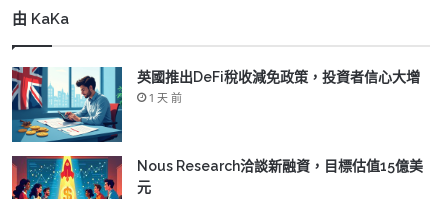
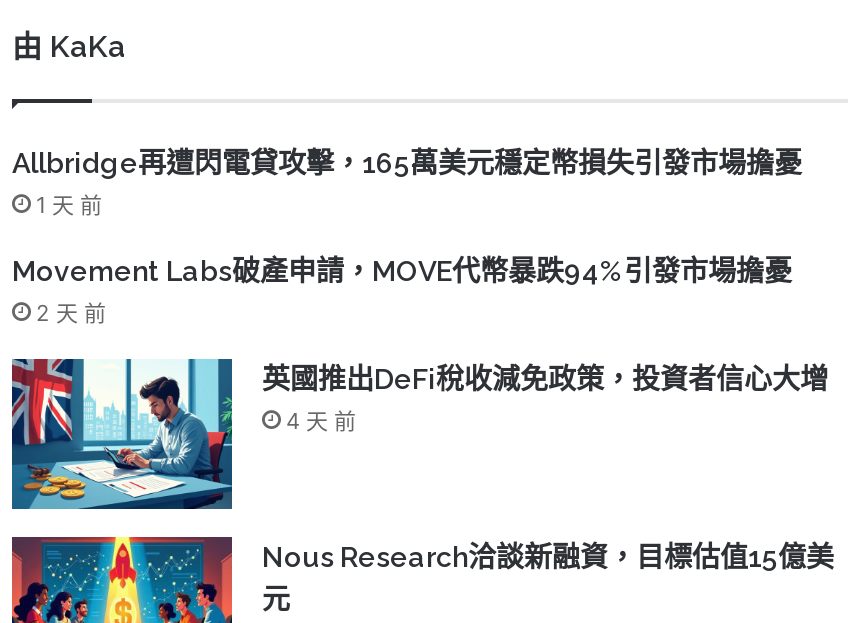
none -> [12,147,802,327] Allbridge再遭閃電貸攻擊，165萬美元穩定幣損失引發市場擔憂 | 1 天 前 | Movement Labs破產申請，MOVE代幣暴跌94%引發市場擔憂 | 2 天 前
[149,91,182,105] 1 天 前 -> [286,407,356,435] 4 天 前

